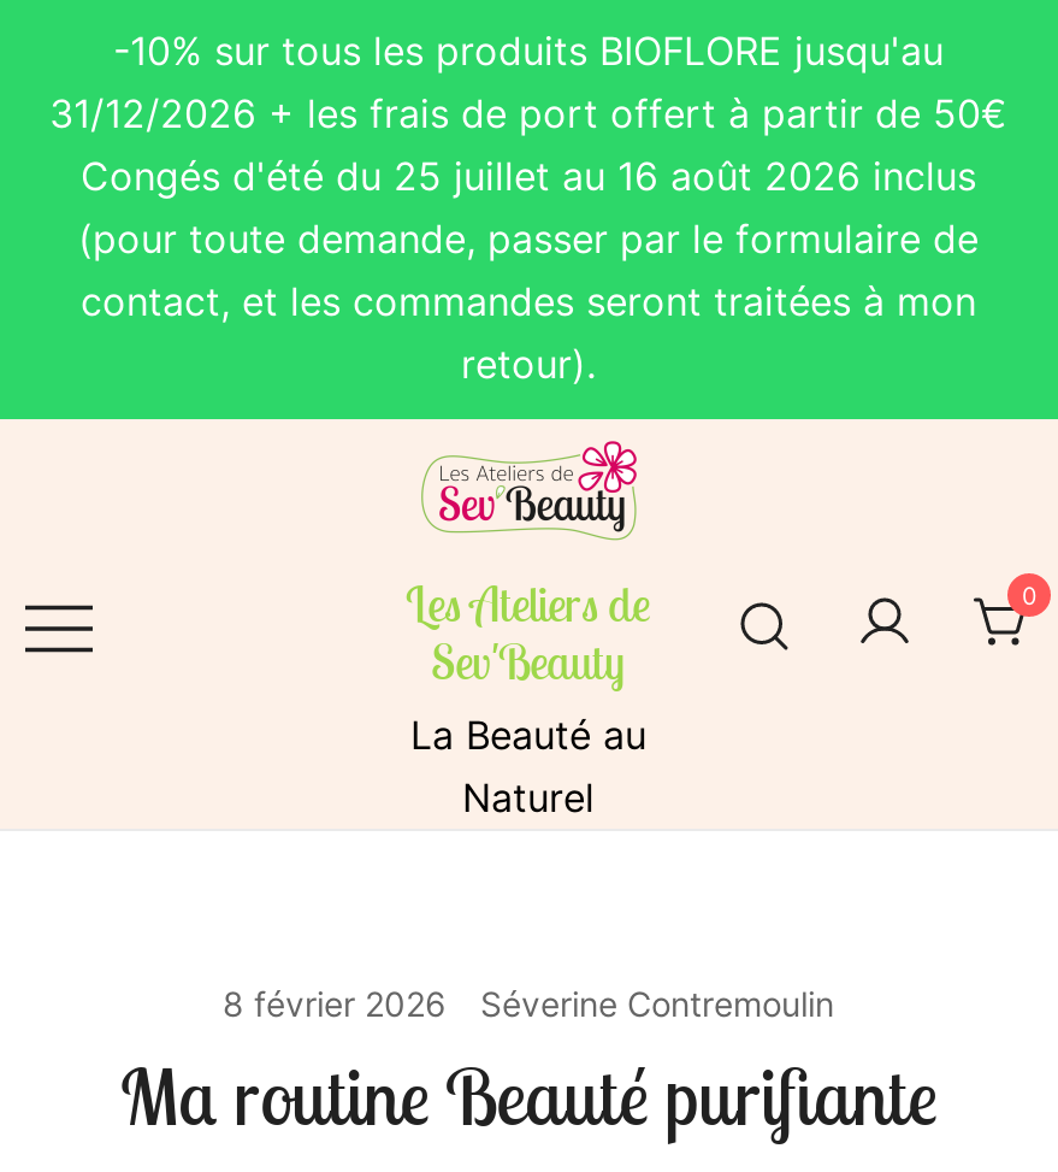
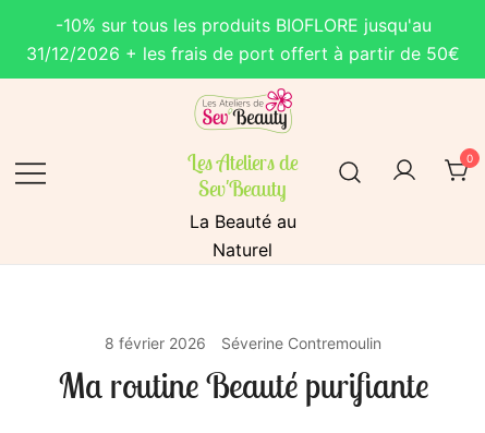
[78,152,979,388] Congés d'été du 25 juillet au 16 août 2026 inclus | (pour toute demande, passer par le formulaire de | contact, et les commandes seront traitées à mon | retour). -> none

